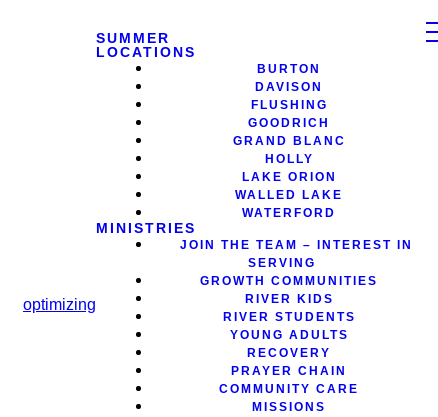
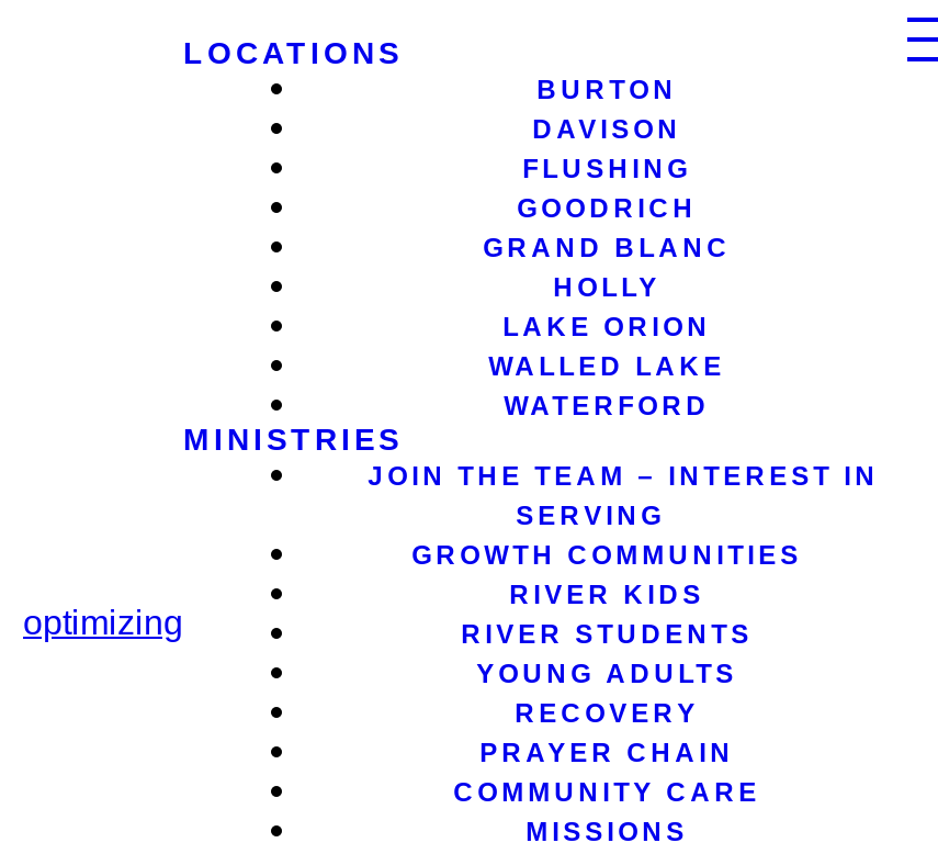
[96,30,170,46] SUMMER -> none

